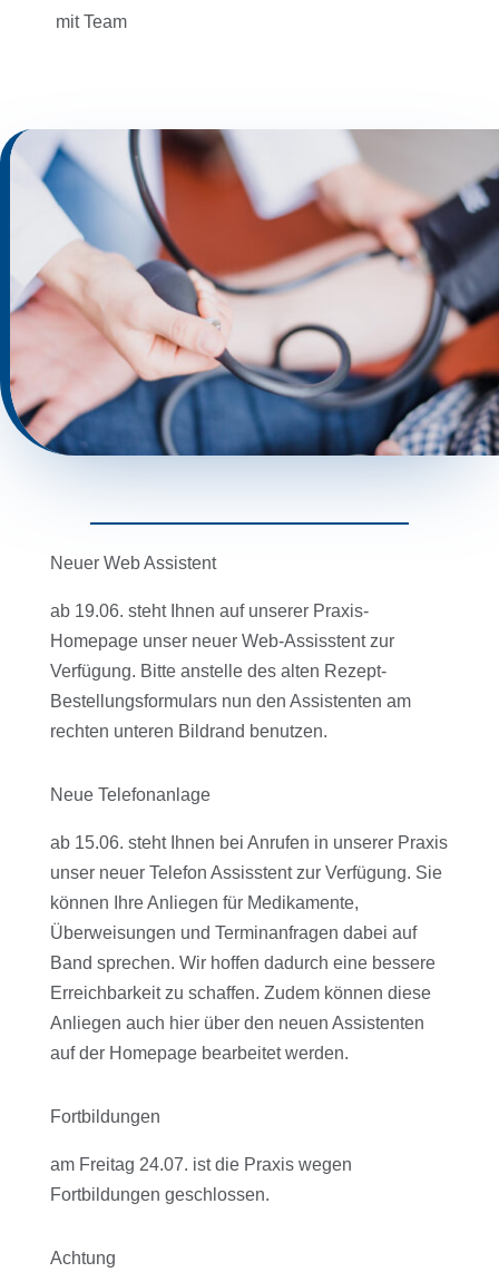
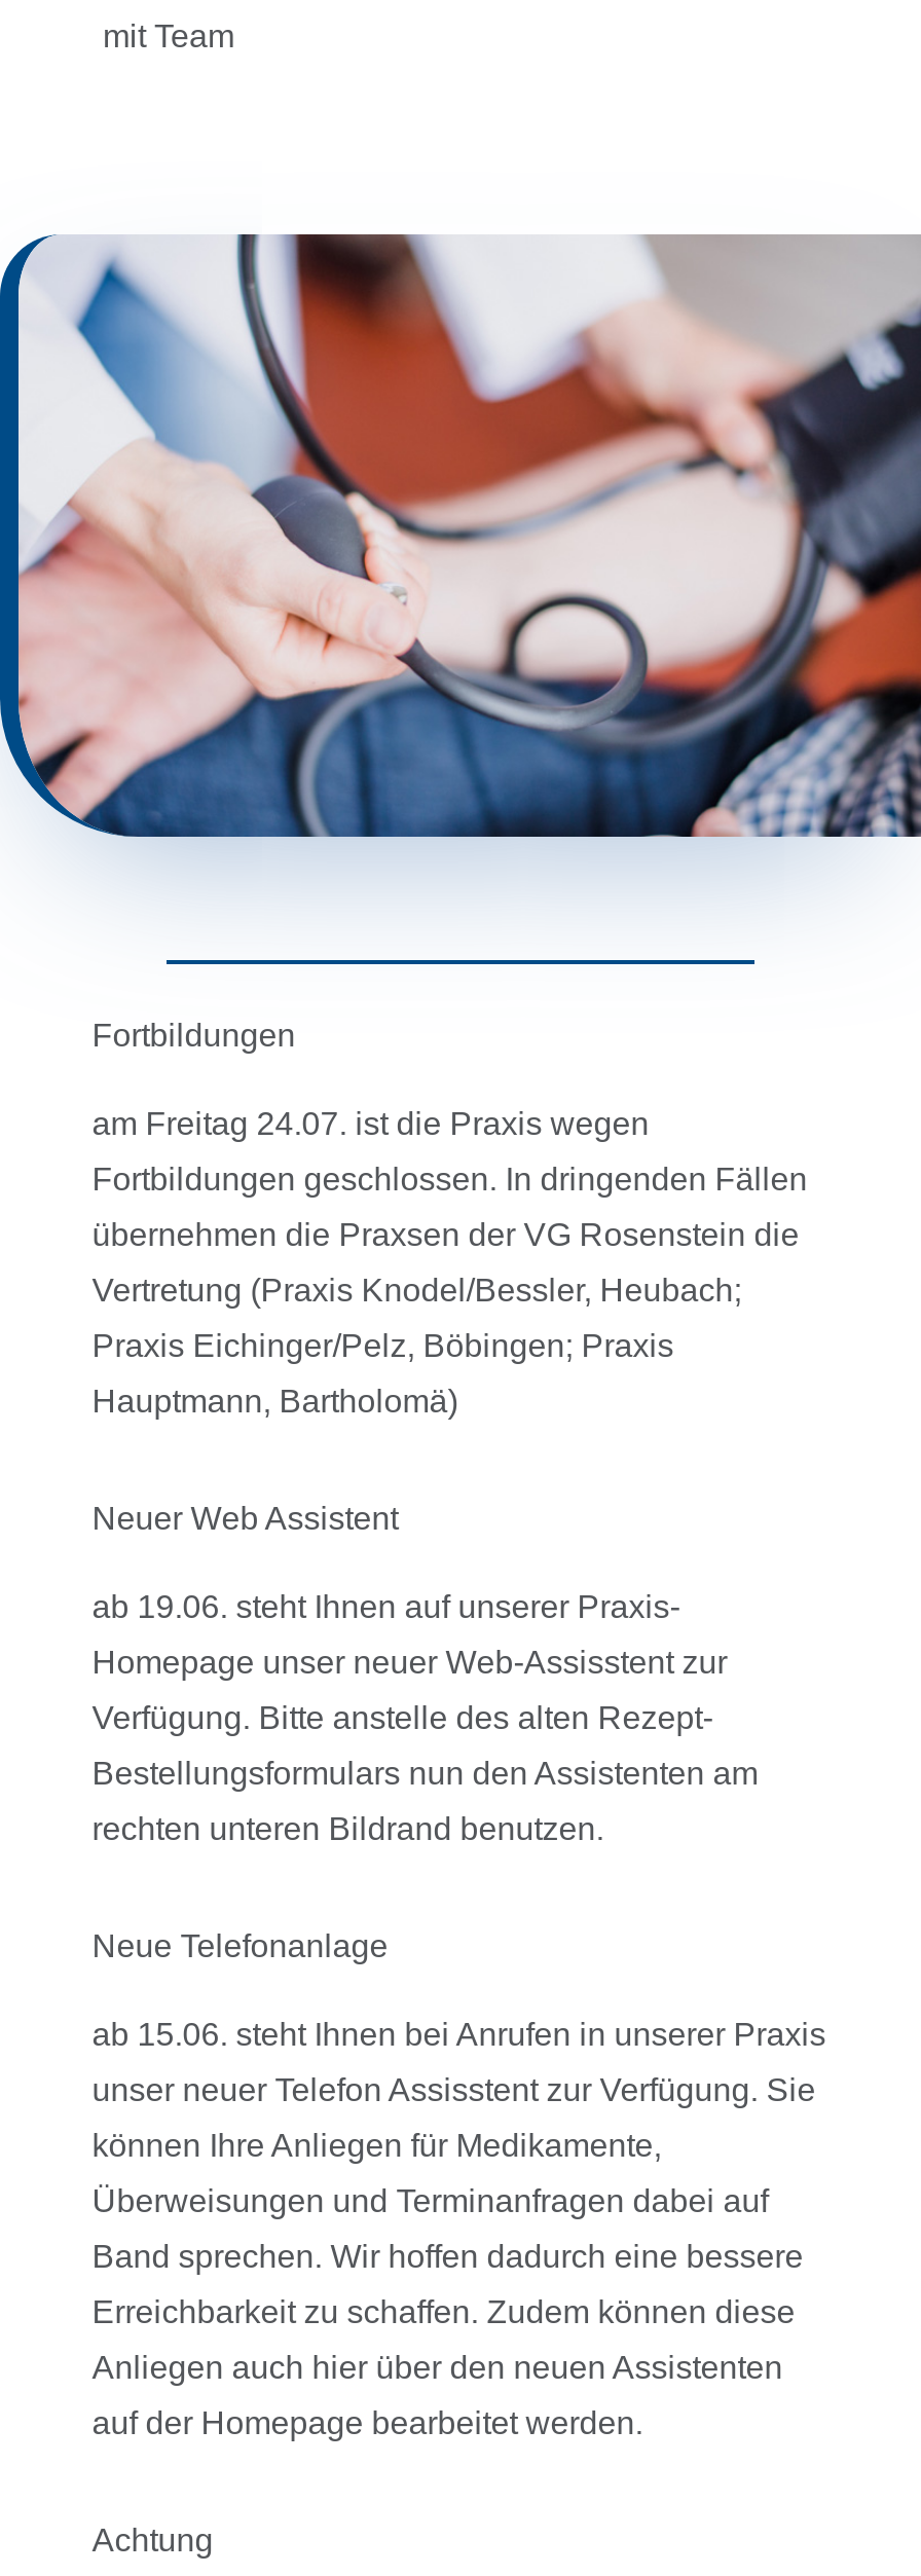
none -> [92,1161,808,1418] Fortbildungen geschlossen. In dringenden Fällen | übernehmen die Praxsen der VG Rosenstein die | Vertretung (Praxis Knodel/Bessler, Heubach; | Praxis Eichinger/Pelz, Böbingen; Praxis | Hauptmann, Bartholomä)
moved [50,553,448,1062] -> [92,1500,826,2439]: Neuer Web Assistent | ab 19.06. steht Ihnen auf unserer Praxis- | Homepage unser neuer Web-Assisstent zur | ... | Anliegen auch hier über den neuen Assistenten | auf der Homepage bearbeitet werden.
moved [50,1107,352,1174] -> [92,1017,649,1140]: Fortbildungen | am Freitag 24.07. ist die Praxis wegen
[50,1185,269,1204] Fortbildungen geschlossen. -> none

